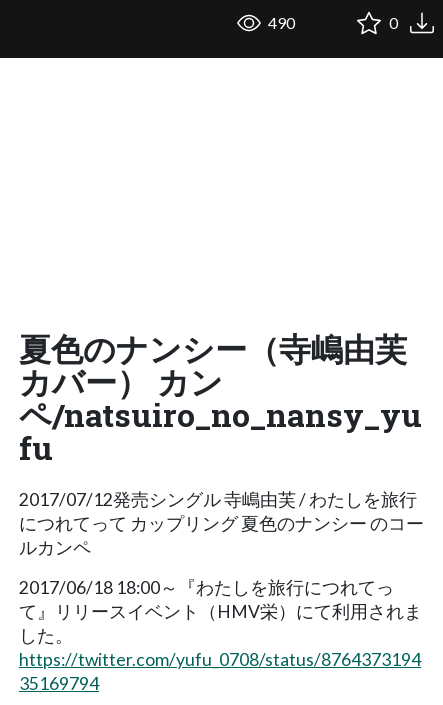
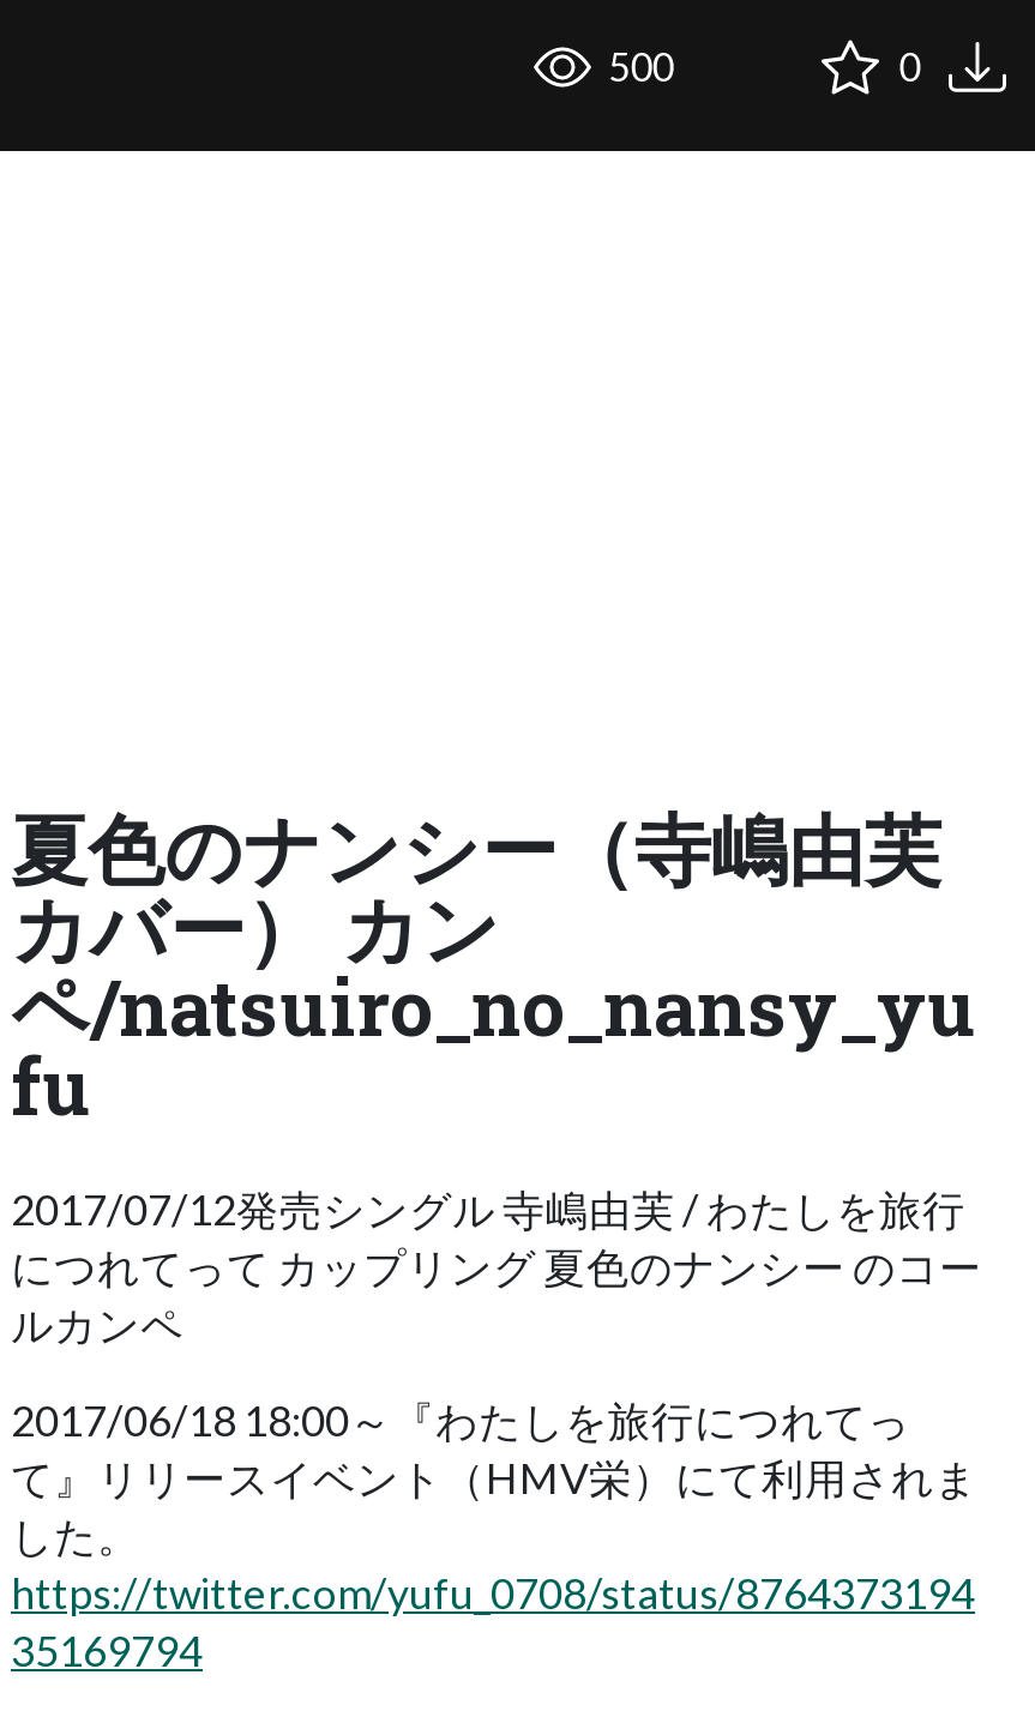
[265,13,295,32] 490 -> [602,44,674,89] 500

